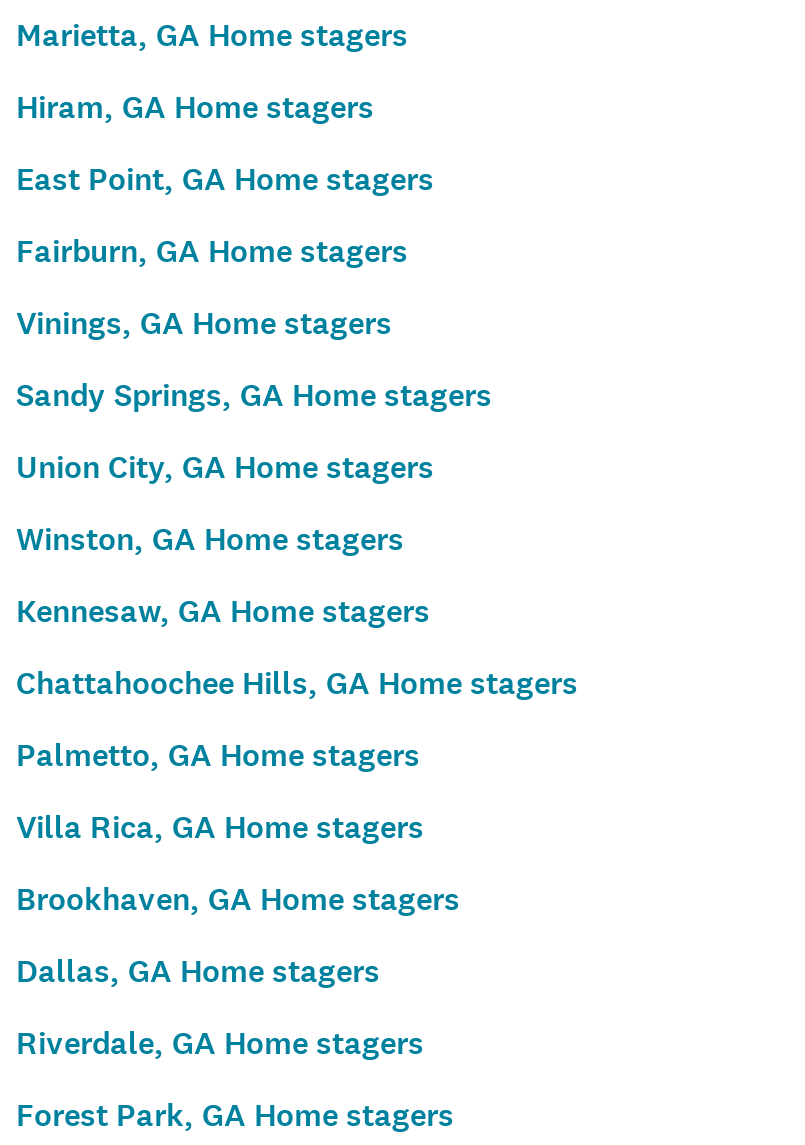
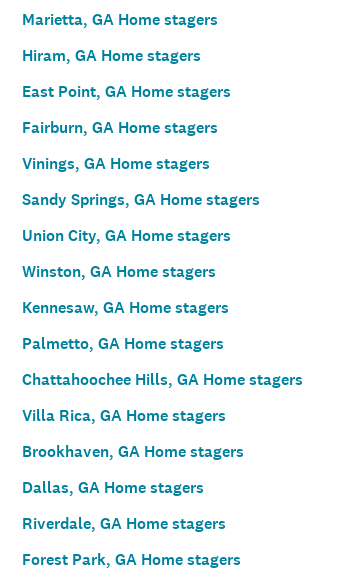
moved [16,662,578,704] -> [22,369,303,390]: Chattahoochee Hills, GA Home stagers
moved [16,734,420,776] -> [22,333,224,354]: Palmetto, GA Home stagers

